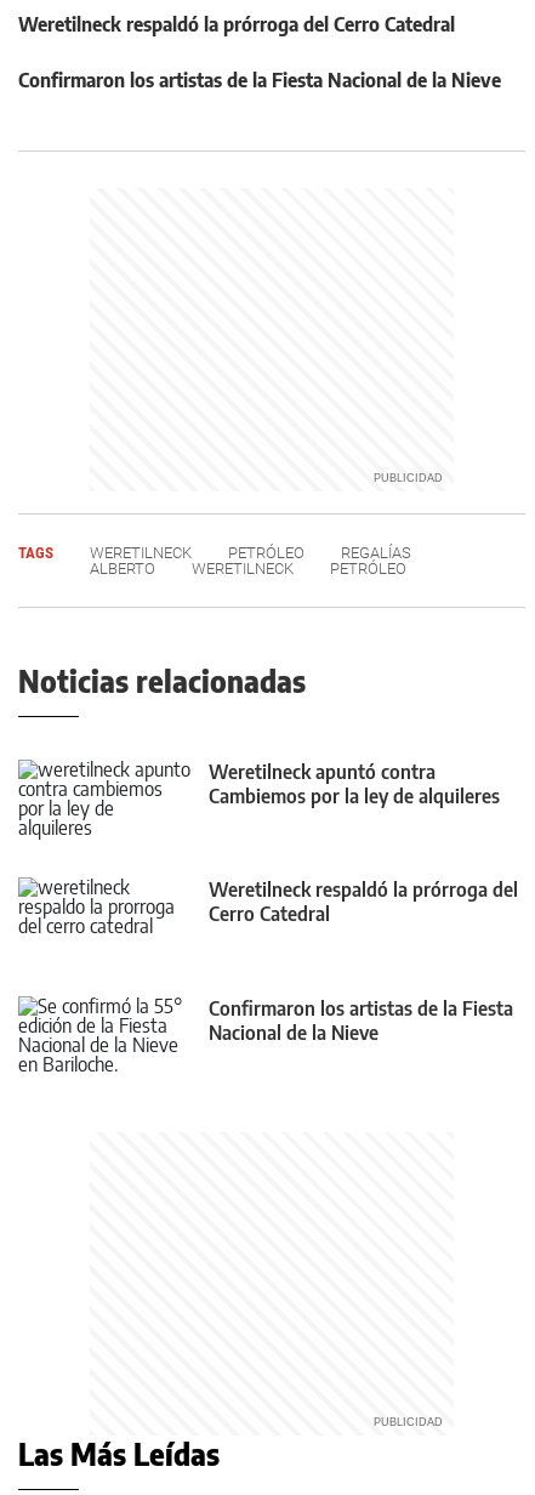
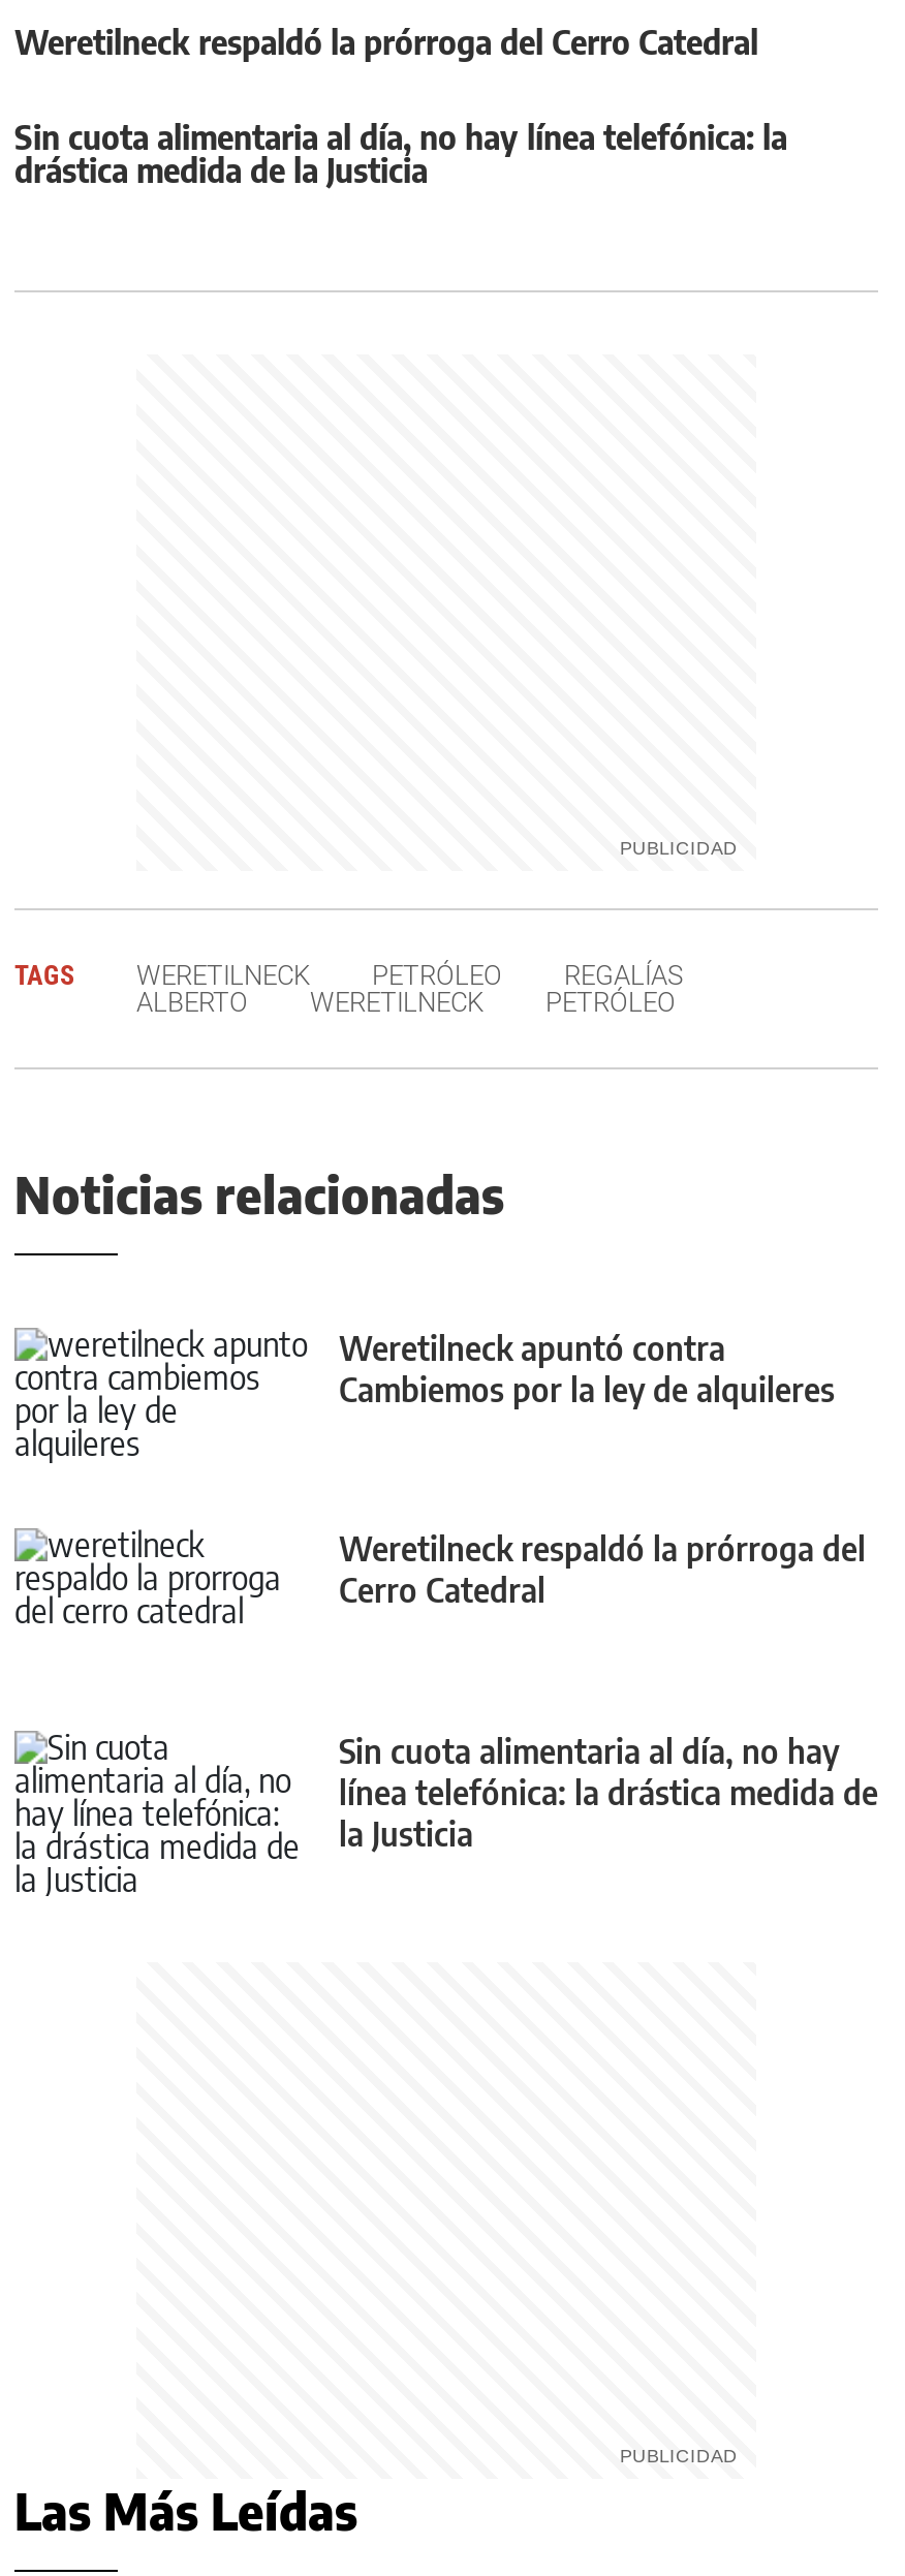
[18,68,501,92] Confirmaron los artistas de la Fiesta Nacional de la Nieve -> [14,116,787,191] Sin cuota alimentaria al día, no hay línea telefónica: la | drástica medida de la Justicia
[18,996,513,1092] [image] | Confirmaron los artistas de la Fiesta | Nacional de la Nieve -> [14,1730,878,1898] [image] | Sin cuota alimentaria al día, no hay | línea telefónica: la drástica medida de | la Justicia

